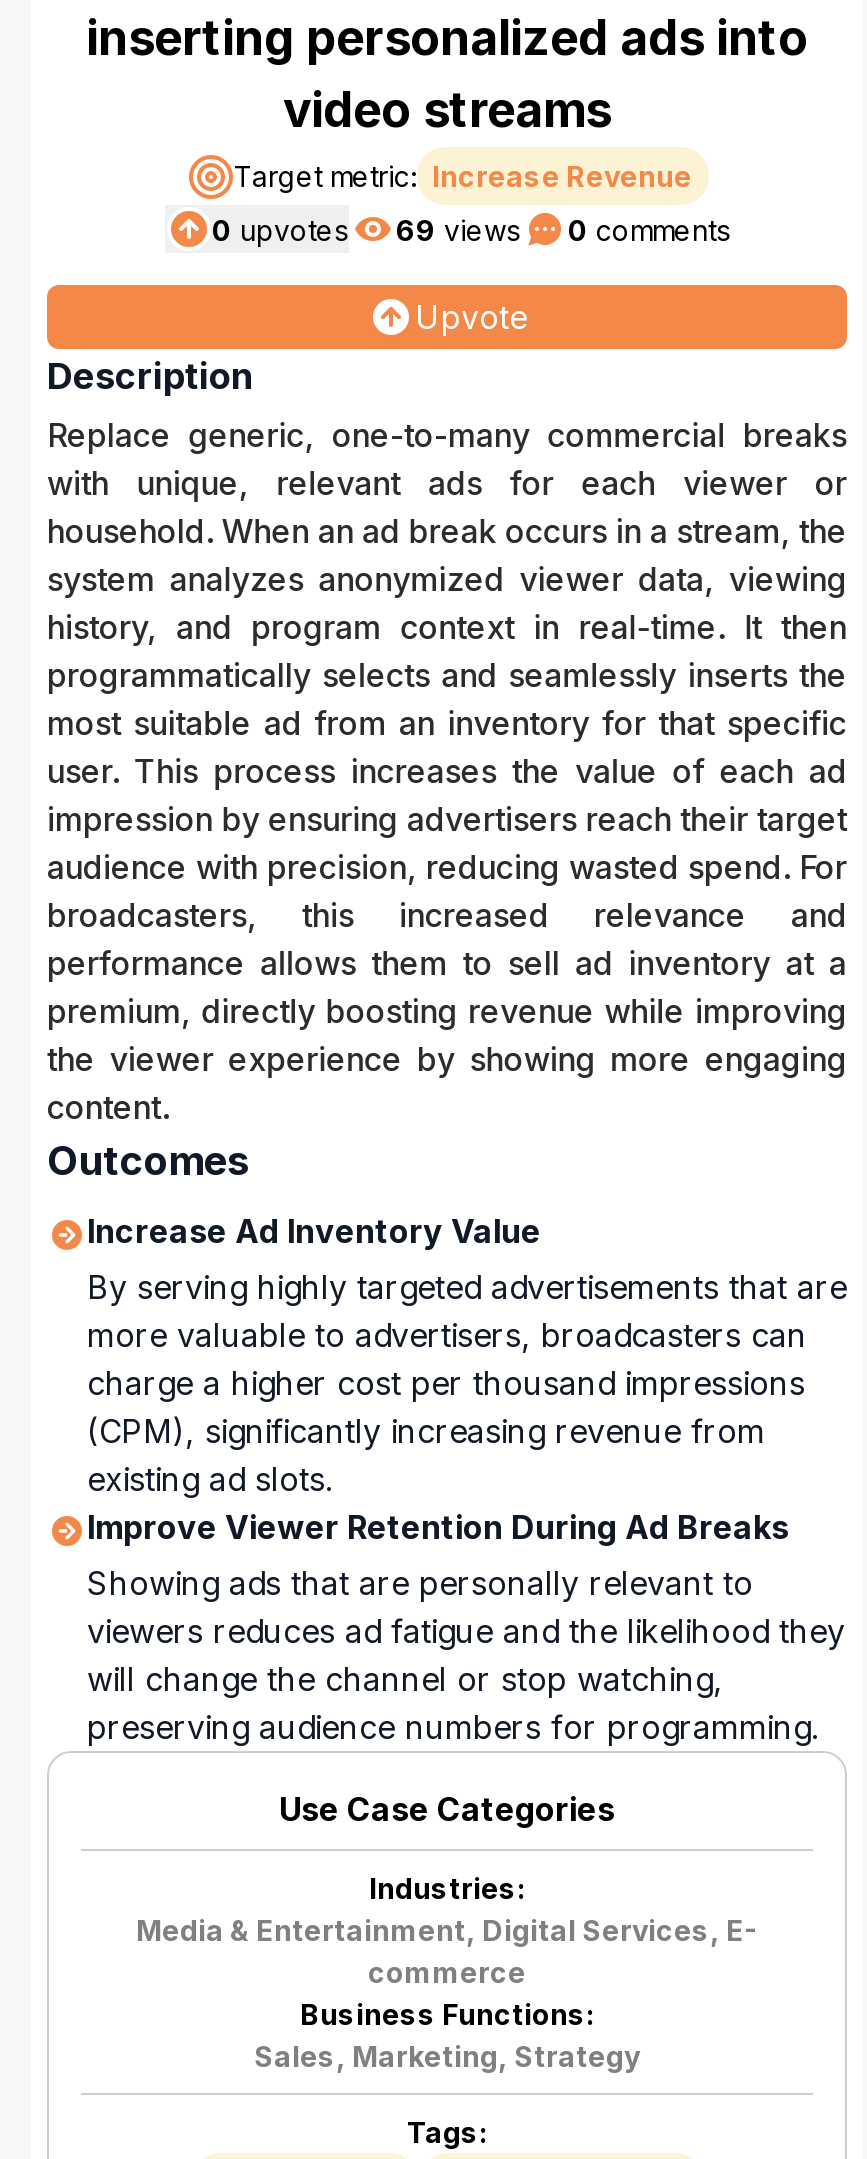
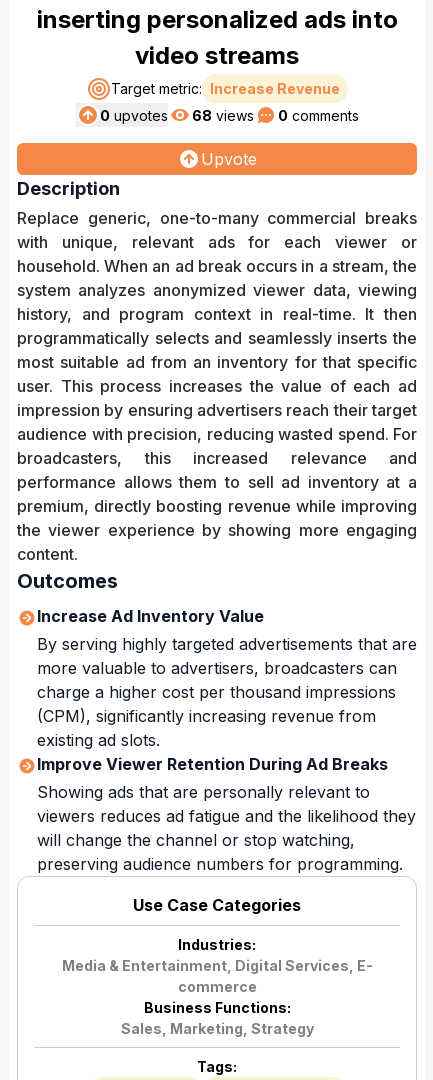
[212,212,730,246] 0 upvotes 69 views 0 comments -> [99,106,358,123] 0 upvotes 68 views 0 comments

